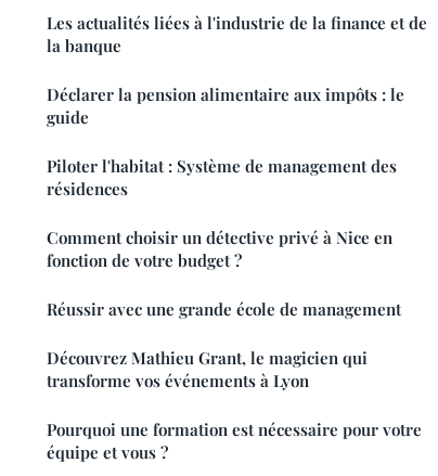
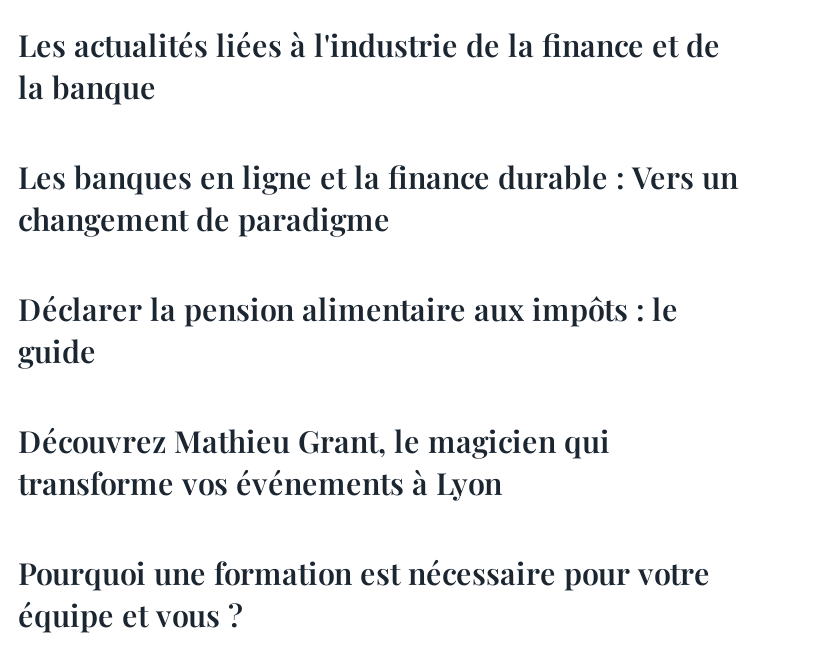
none -> [18,157,738,239] Les banques en ligne et la finance durable : Vers un | changement de paradigme
moved [47,84,404,128] -> [18,289,678,371]: Déclarer la pension alimentaire aux impôts : le | guide
[47,155,401,320] Piloter l'habitat : Système de management des | résidences | Comment choisir un détective privé à Nice en | fonction de votre budget ? | Réussir avec une grande école de management -> none

